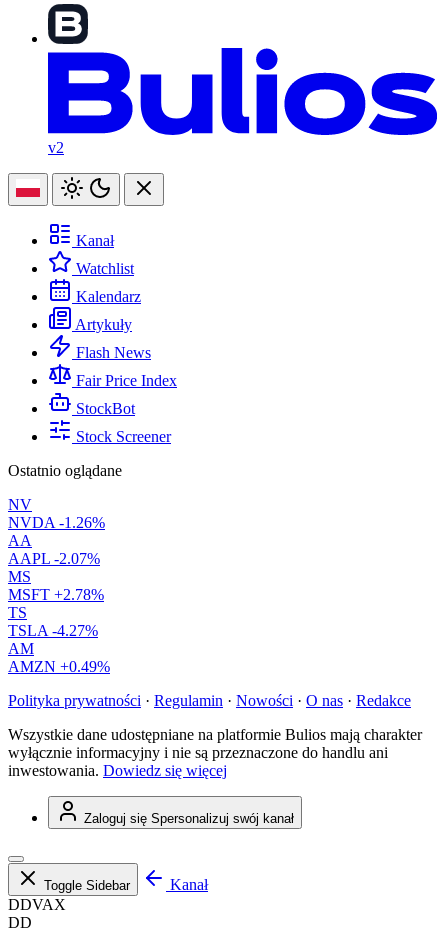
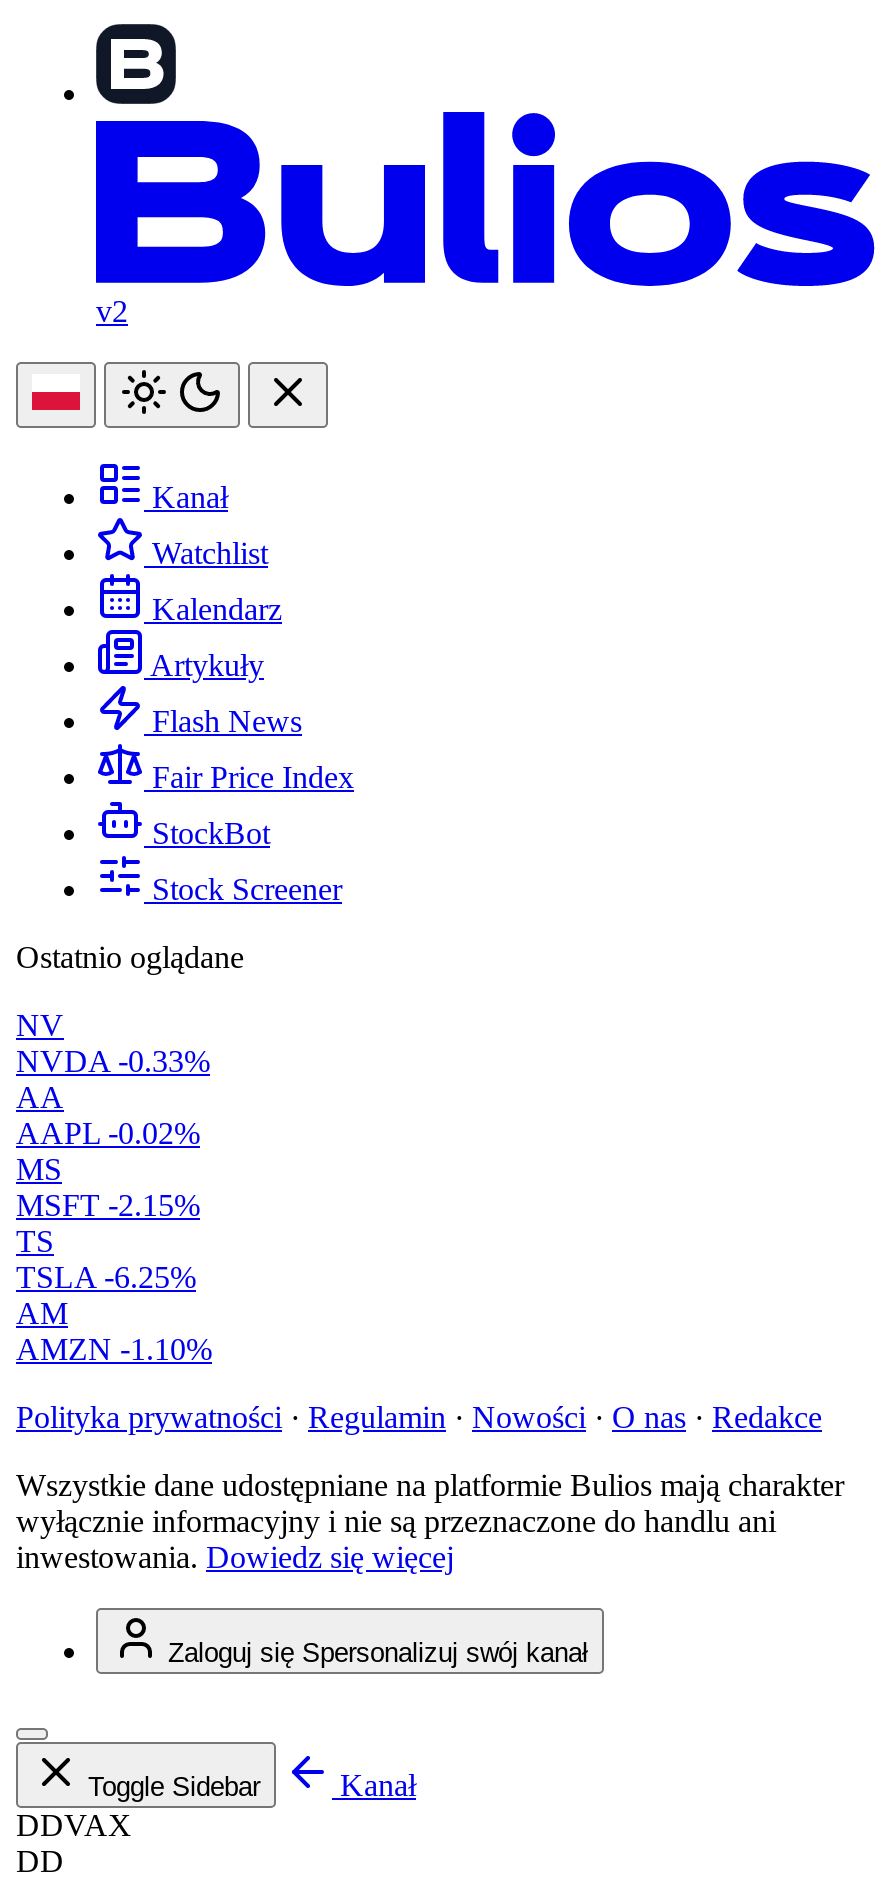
[8,514,105,531] NVDA -1.26% -> [16,1044,210,1078] NVDA -0.33%
[8,550,100,567] AAPL -2.07% -> [16,1116,200,1150] AAPL -0.02%
[8,586,104,603] MSFT +2.78% -> [16,1188,200,1222] MSFT -2.15%
[8,622,98,639] TSLA -4.27% -> [16,1260,196,1294] TSLA -6.25%
[8,658,110,675] AMZN +0.49% -> [16,1332,212,1366] AMZN -1.10%

